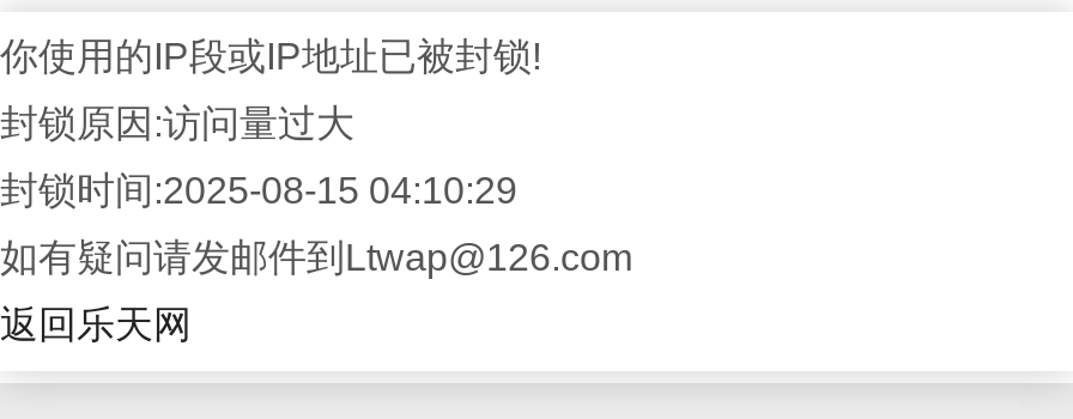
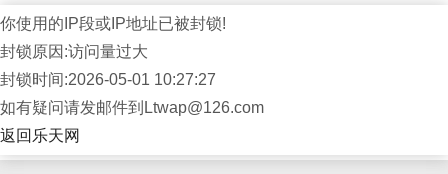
[0,170,517,211] 封锁时间:2025-08-15 04:10:29 -> [0,71,216,88] 封锁时间:2026-05-01 10:27:27

